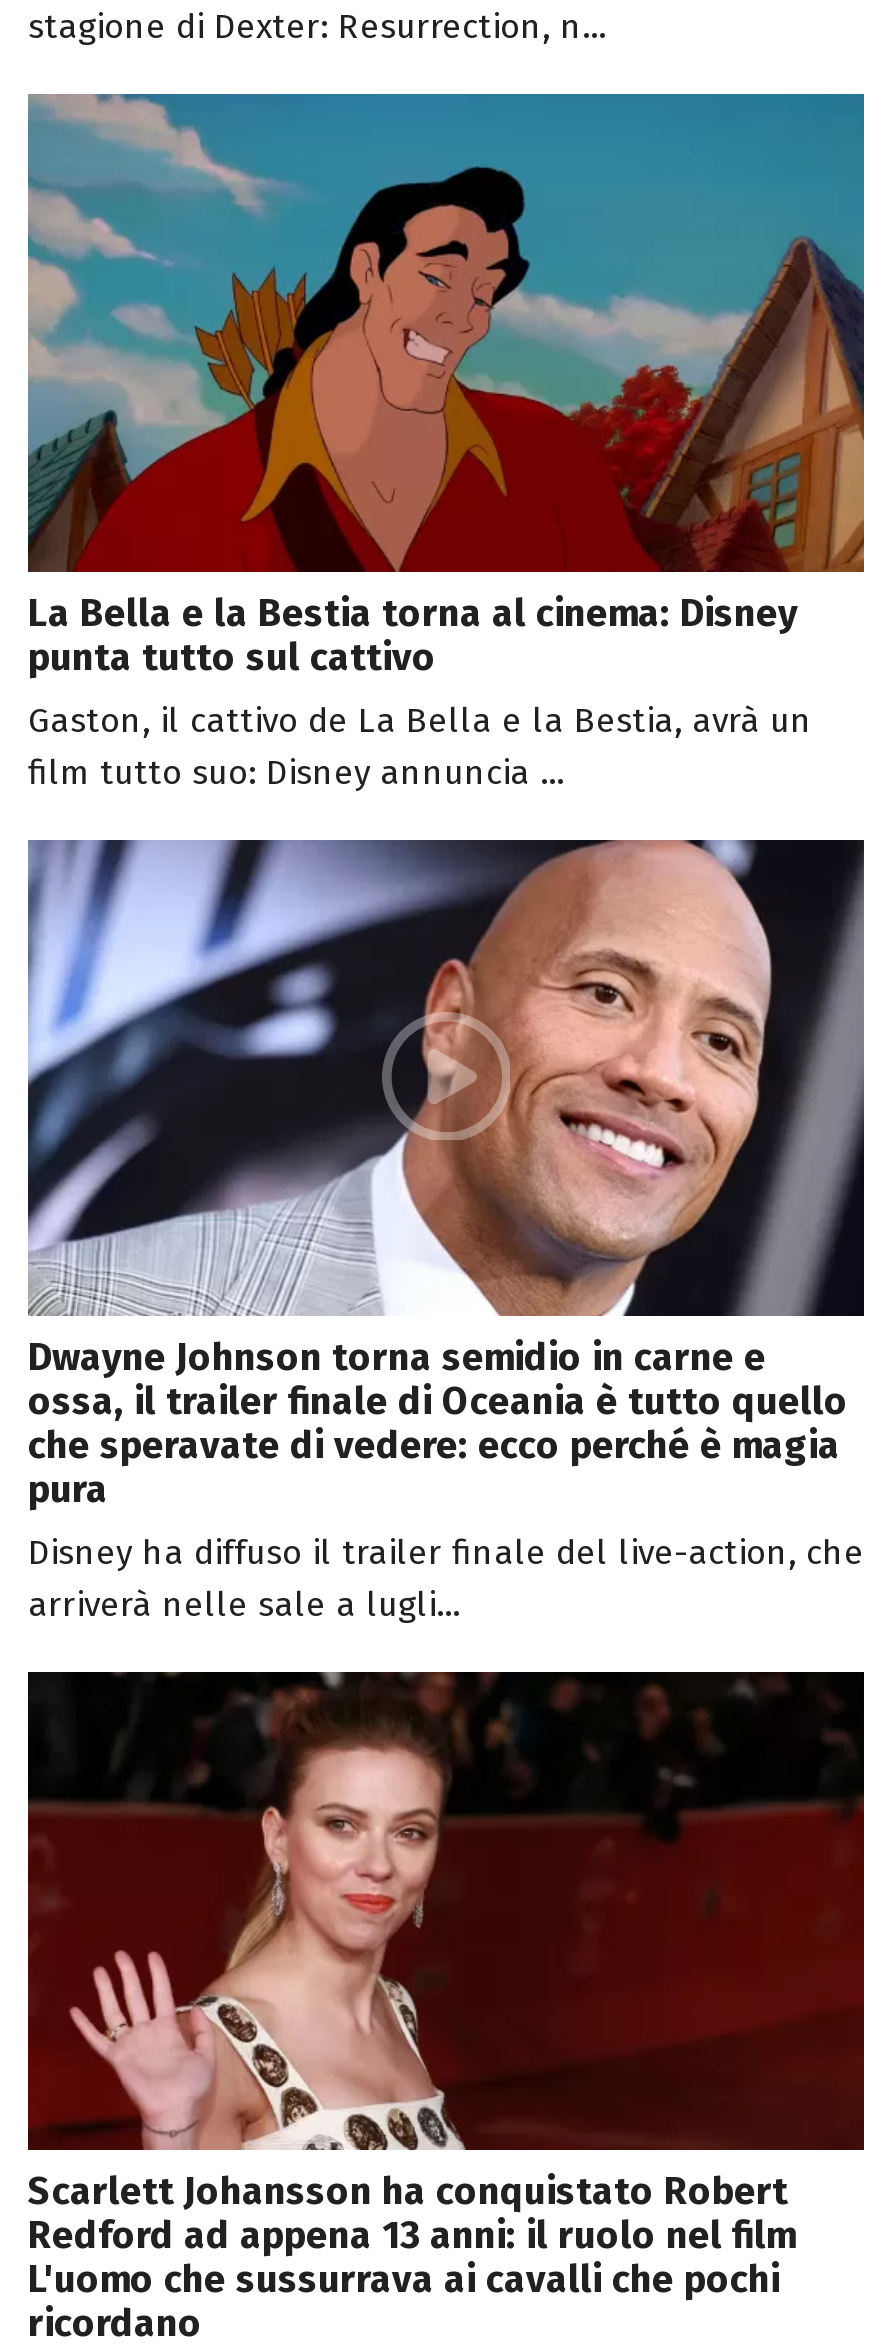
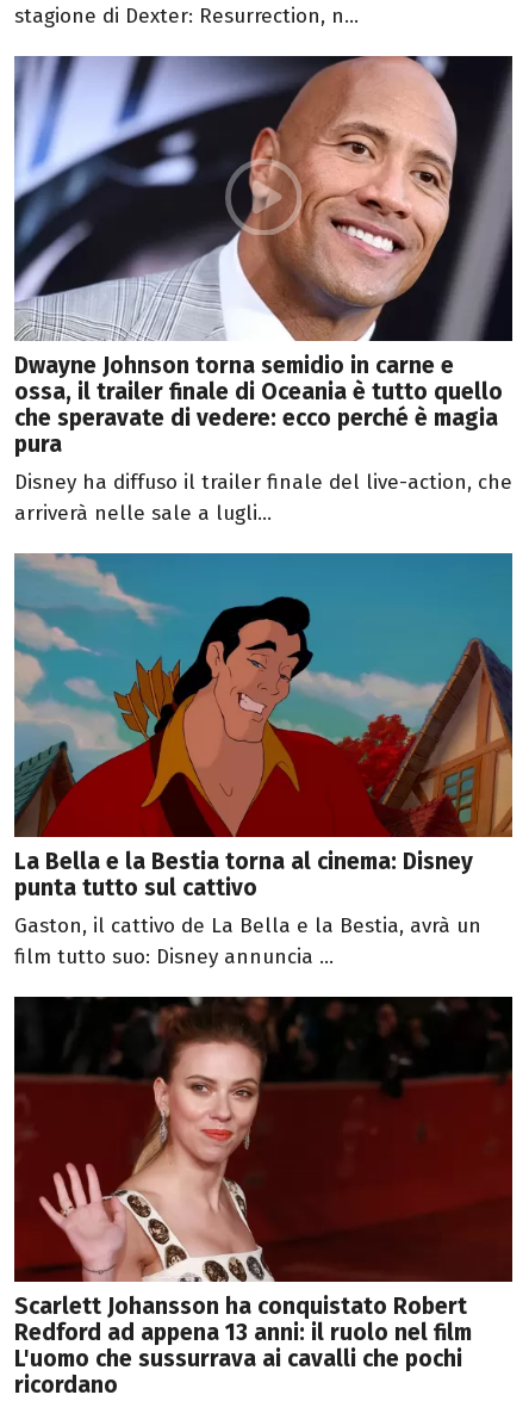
moved [26,92,866,793] -> [14,552,514,969]: [image] | La Bella e la Bestia torna al cinema: Disney | punta tutto sul cattivo | Gaston, il cattivo de La Bella e la Bestia, avrà un | film tutto suo: Disney annuncia ...
moved [24,836,866,1626] -> [12,55,514,525]: [image] | Dwayne Johnson torna semidio in carne e | ossa, il trailer finale di Oceania è tutto quello | che speravate di vedere: ecco perché è magia | pura | Disney ha diffuso il trailer finale del live-action, che | arriverà nelle sale a lugli...

